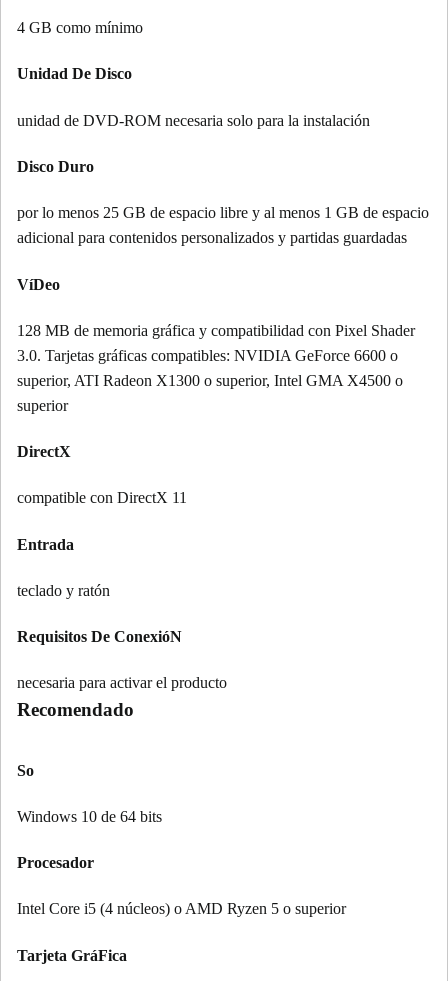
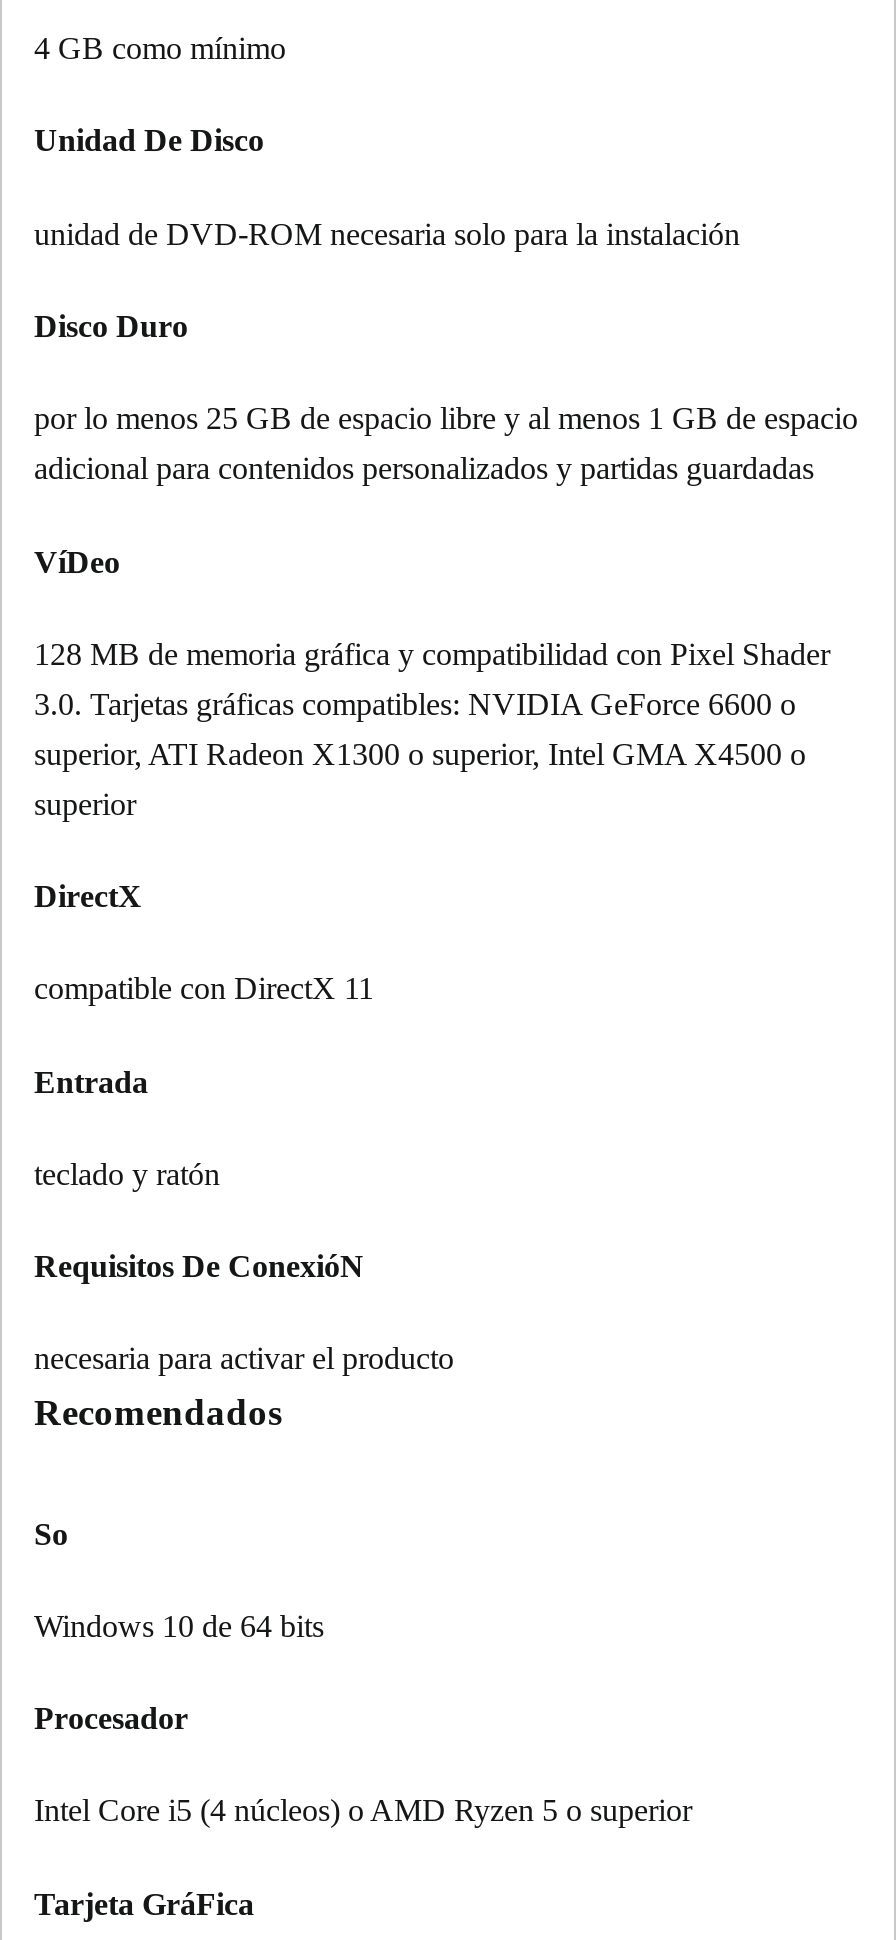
[17,699,134,720] Recomendado -> [34,1392,282,1434] Recomendados

